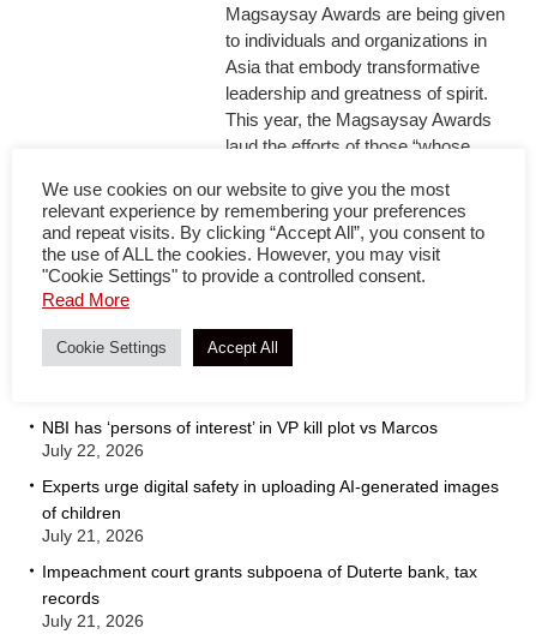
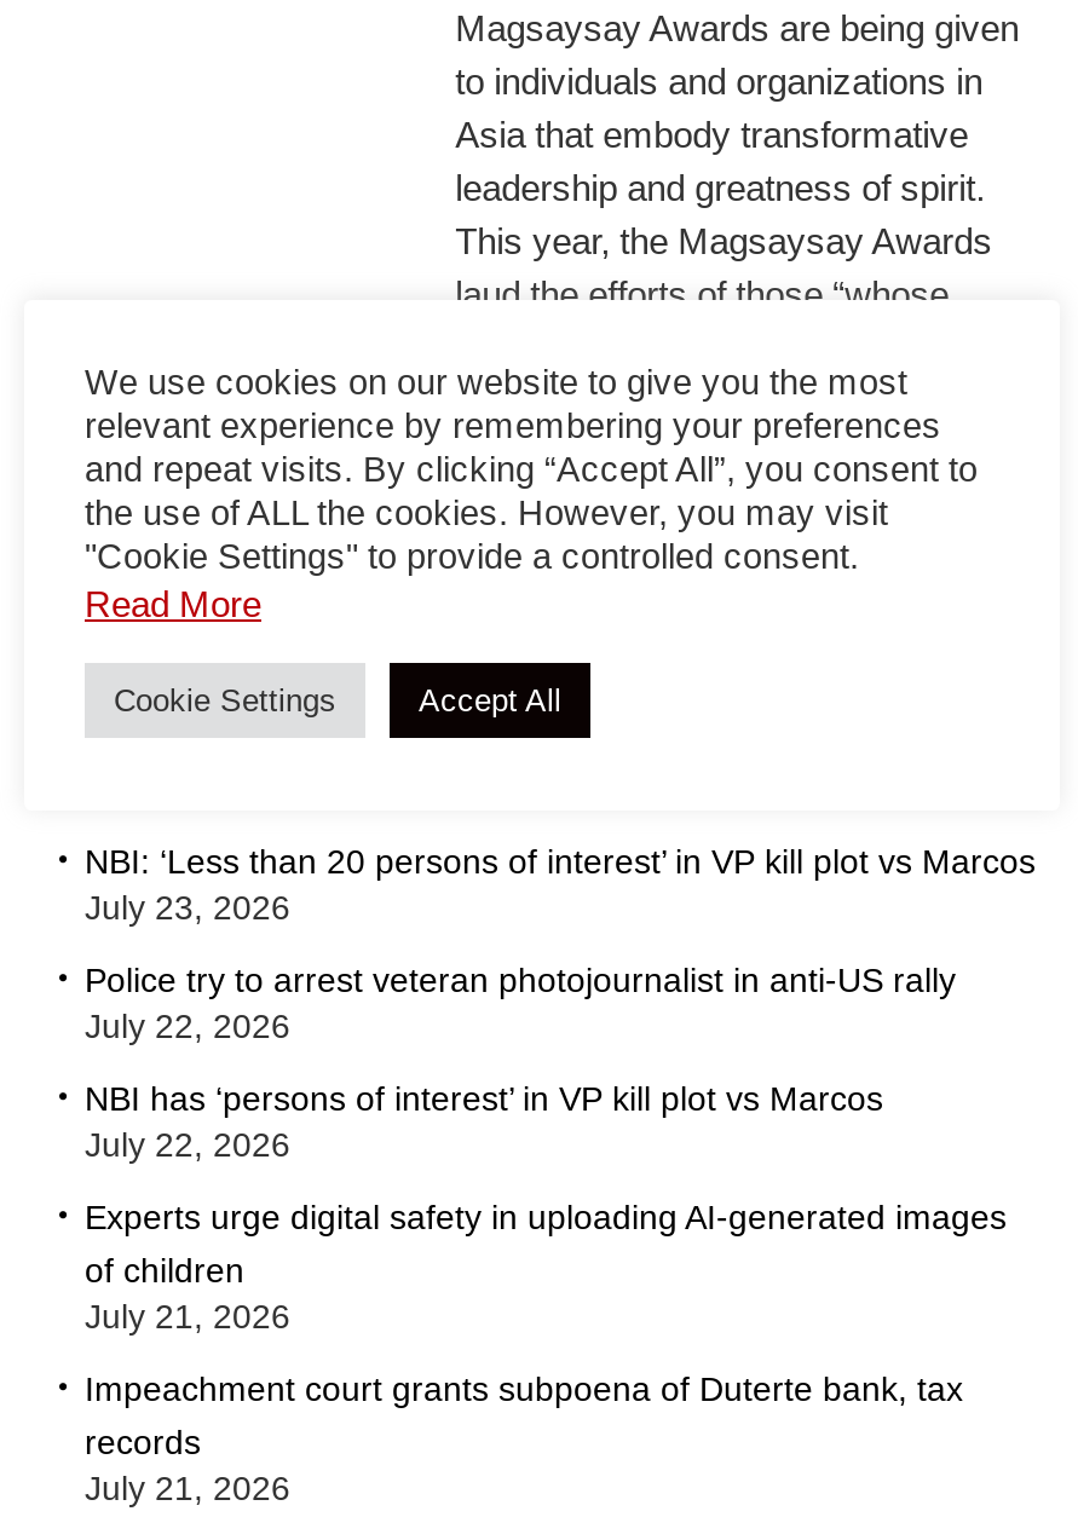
none -> [85,841,1036,1045] NBI: ‘Less than 20 persons of interest’ in VP kill plot vs Marcos | July 23, 2026 | Police try to arrest veteran photojournalist in anti-US rally | July 22, 2026

